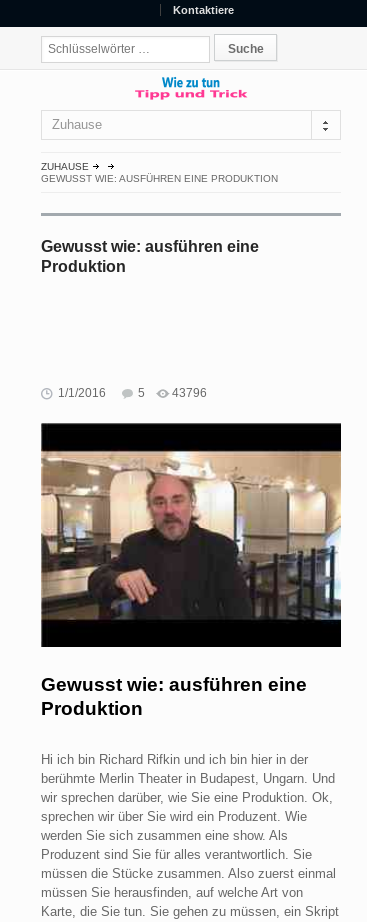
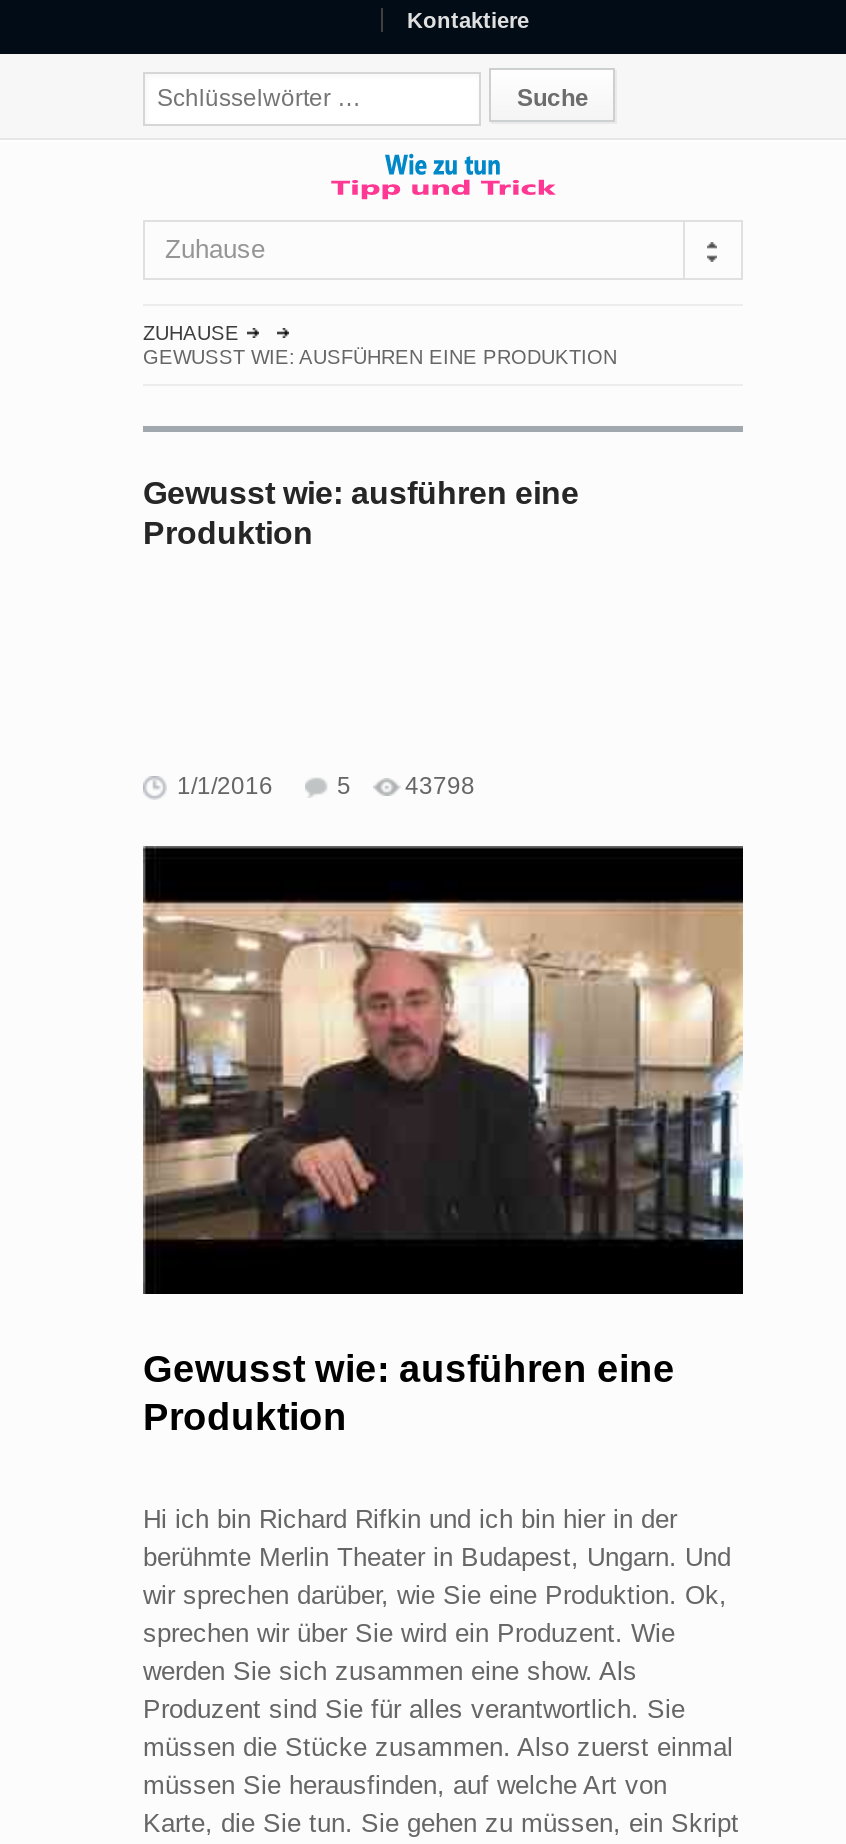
[138,386,207,400] 5 43796 -> [337,772,475,800] 5 43798

